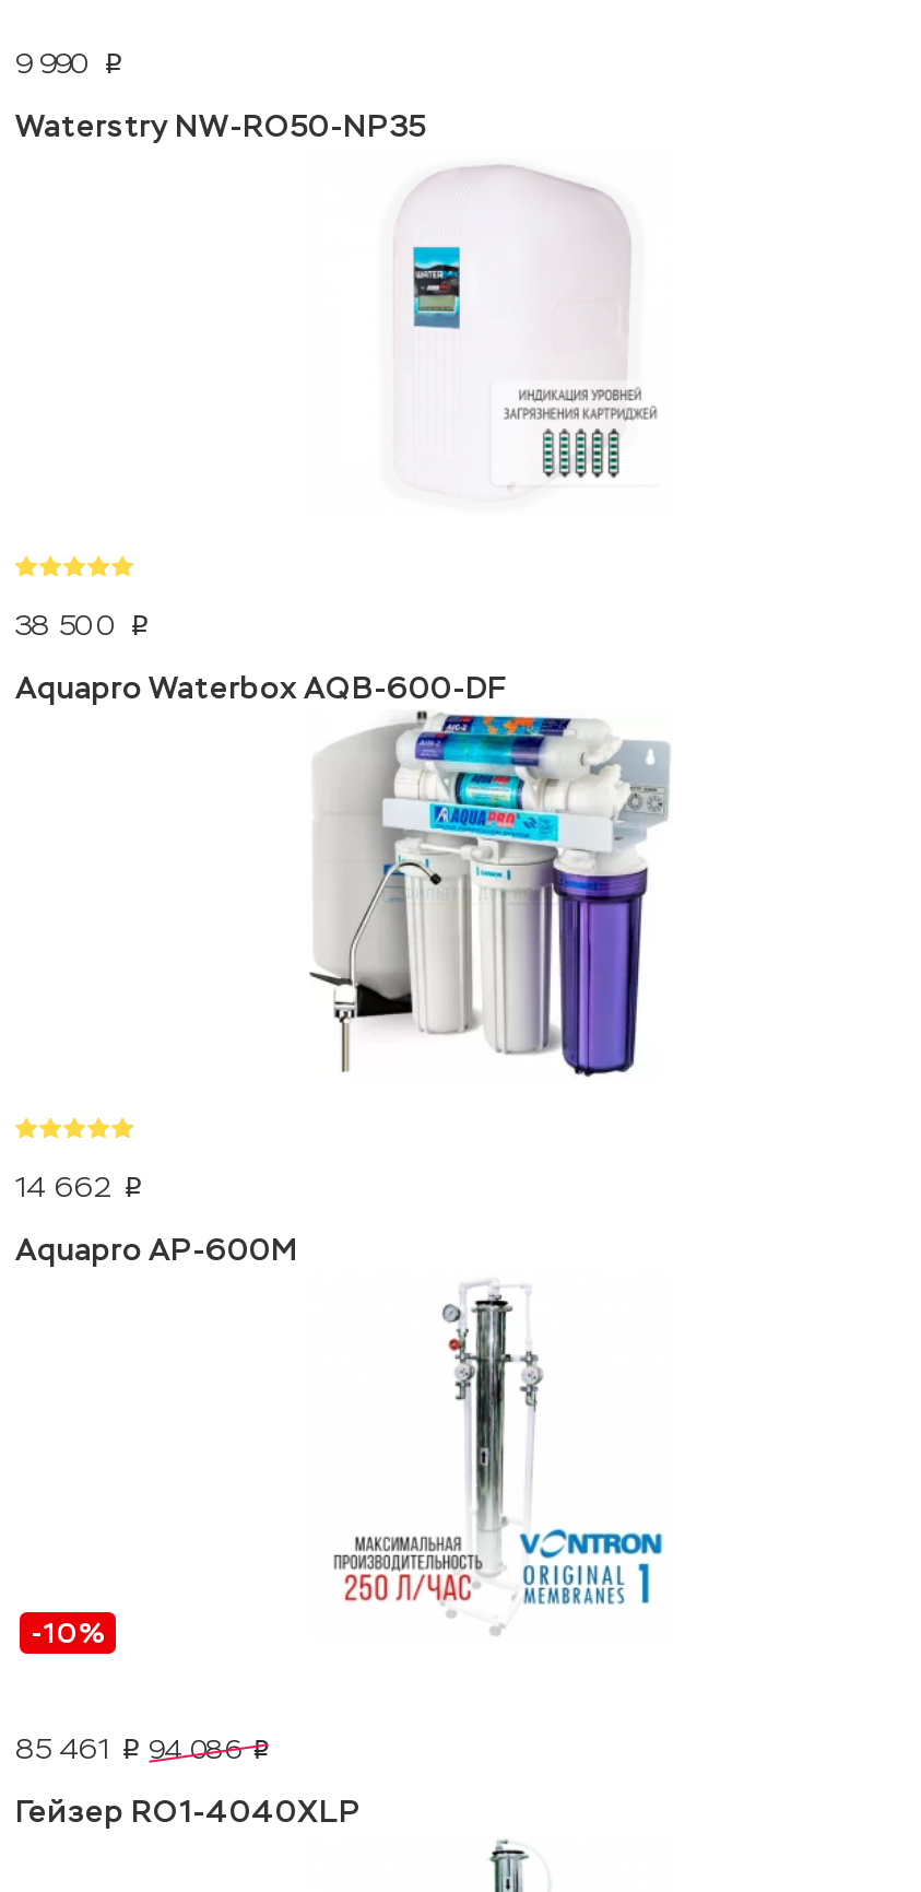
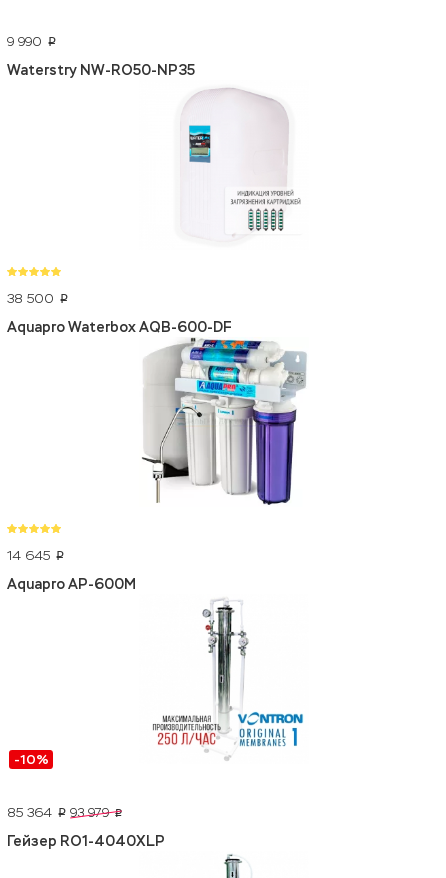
[15,1168,142,1206] 14 662 p -> [7,547,64,564] 14 645 p
[15,1730,269,1767] 85 461 p 94 086 p -> [7,804,122,821] 85 364 p 93 979 p

